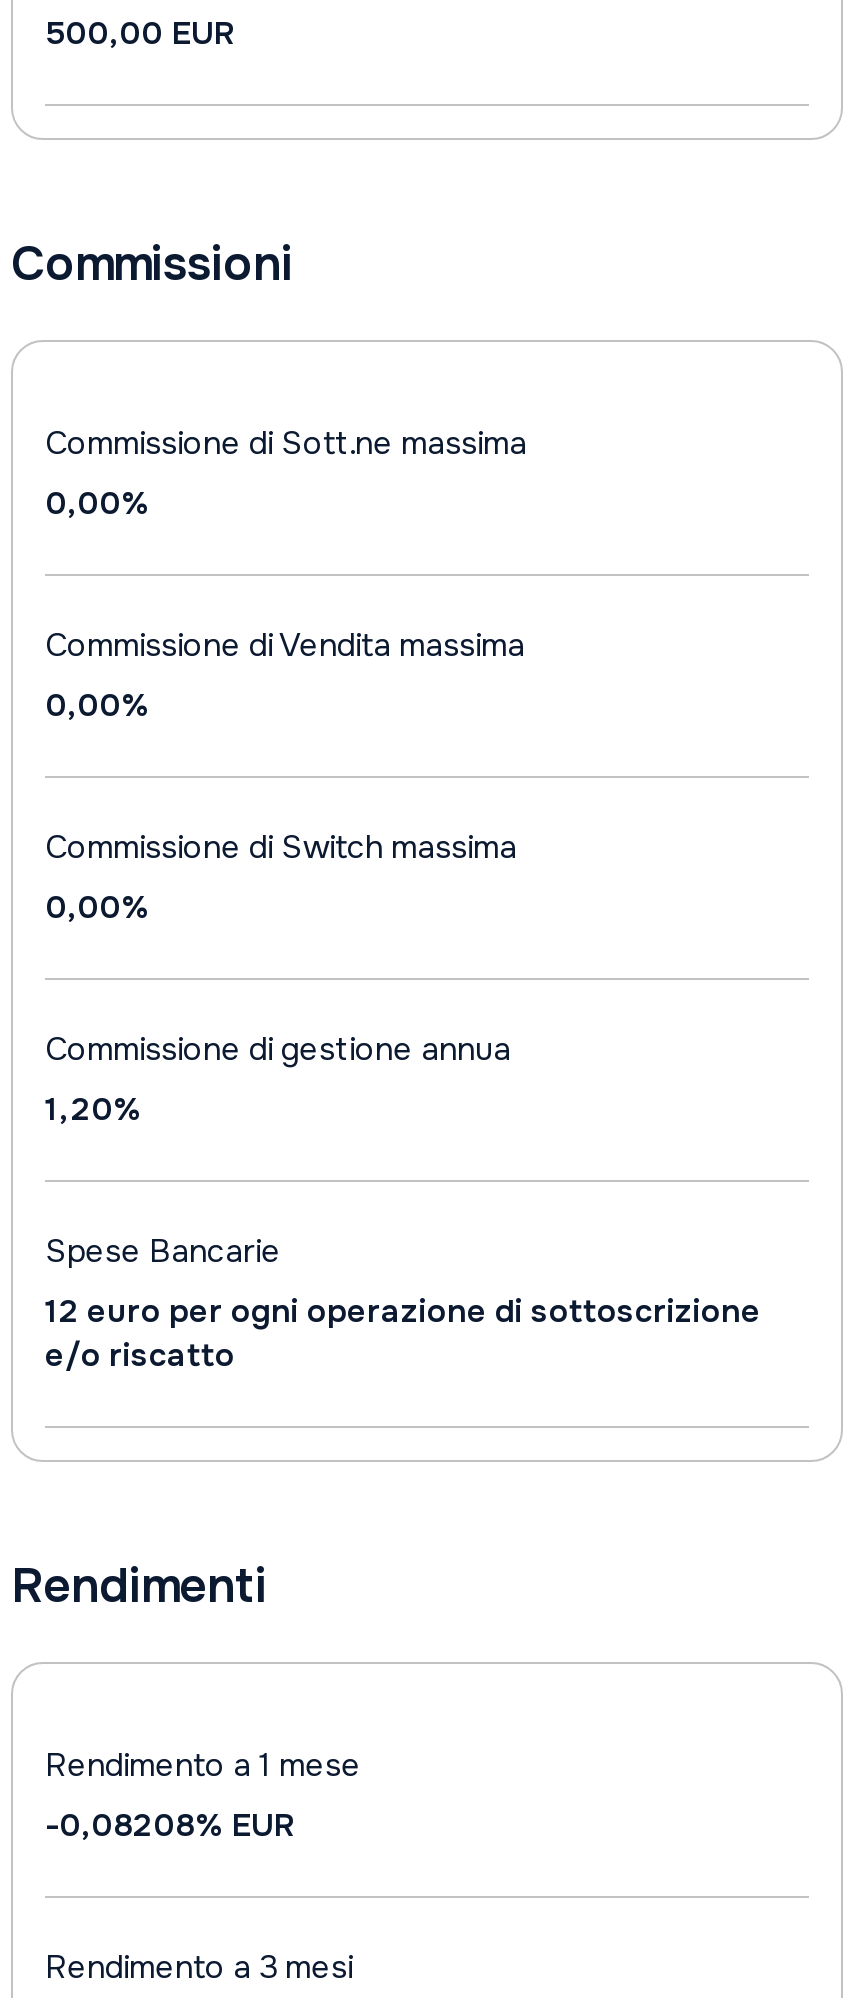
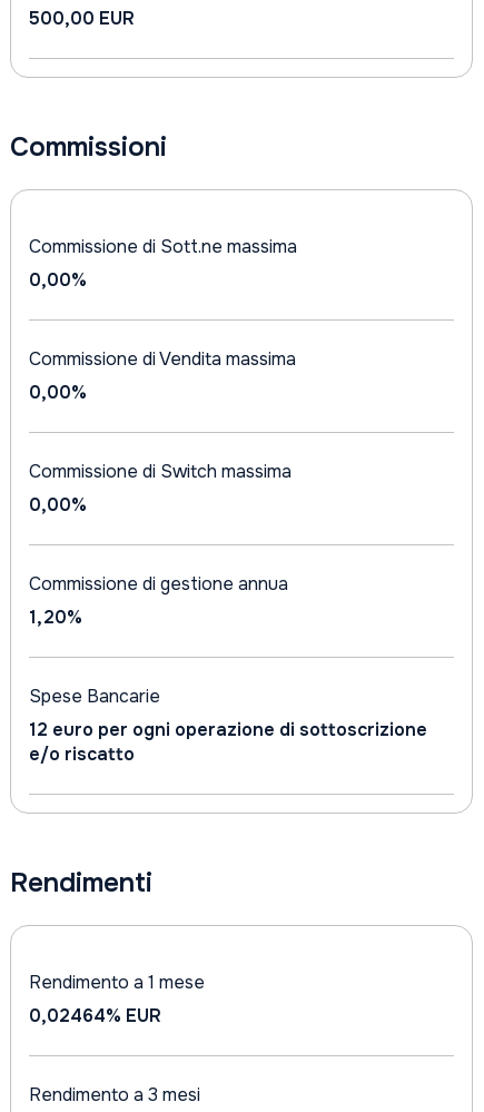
[45,1804,295,1846] -0,08208% EUR -> [29,1004,161,1027] 0,02464% EUR

